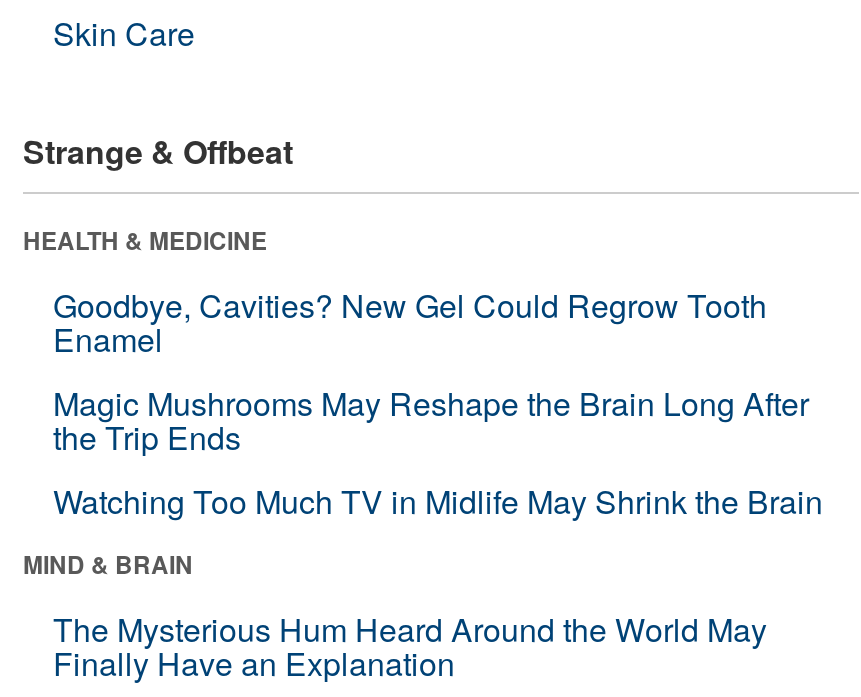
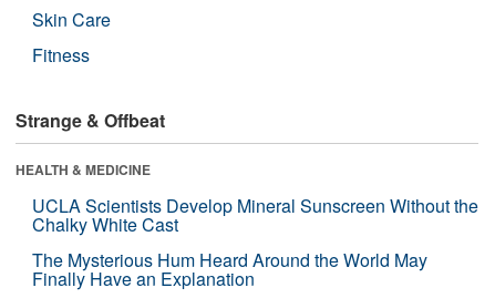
none -> [32,42,90,67] Fitness
moved [23,128,293,258] -> [16,107,165,179]: Strange & Offbeat | HEALTH & MEDICINE
[23,282,823,582] Goodbye, Cavities? New Gel Could Regrow Tooth | Enamel | Magic Mushrooms May Reshape the Brain Long After | the Trip Ends | Watching Too Much TV in Midlife May Shrink the Brain | MIND & BRAIN -> [32,193,478,237] UCLA Scientists Develop Mineral Sunscreen Without the | Chalky White Cast

